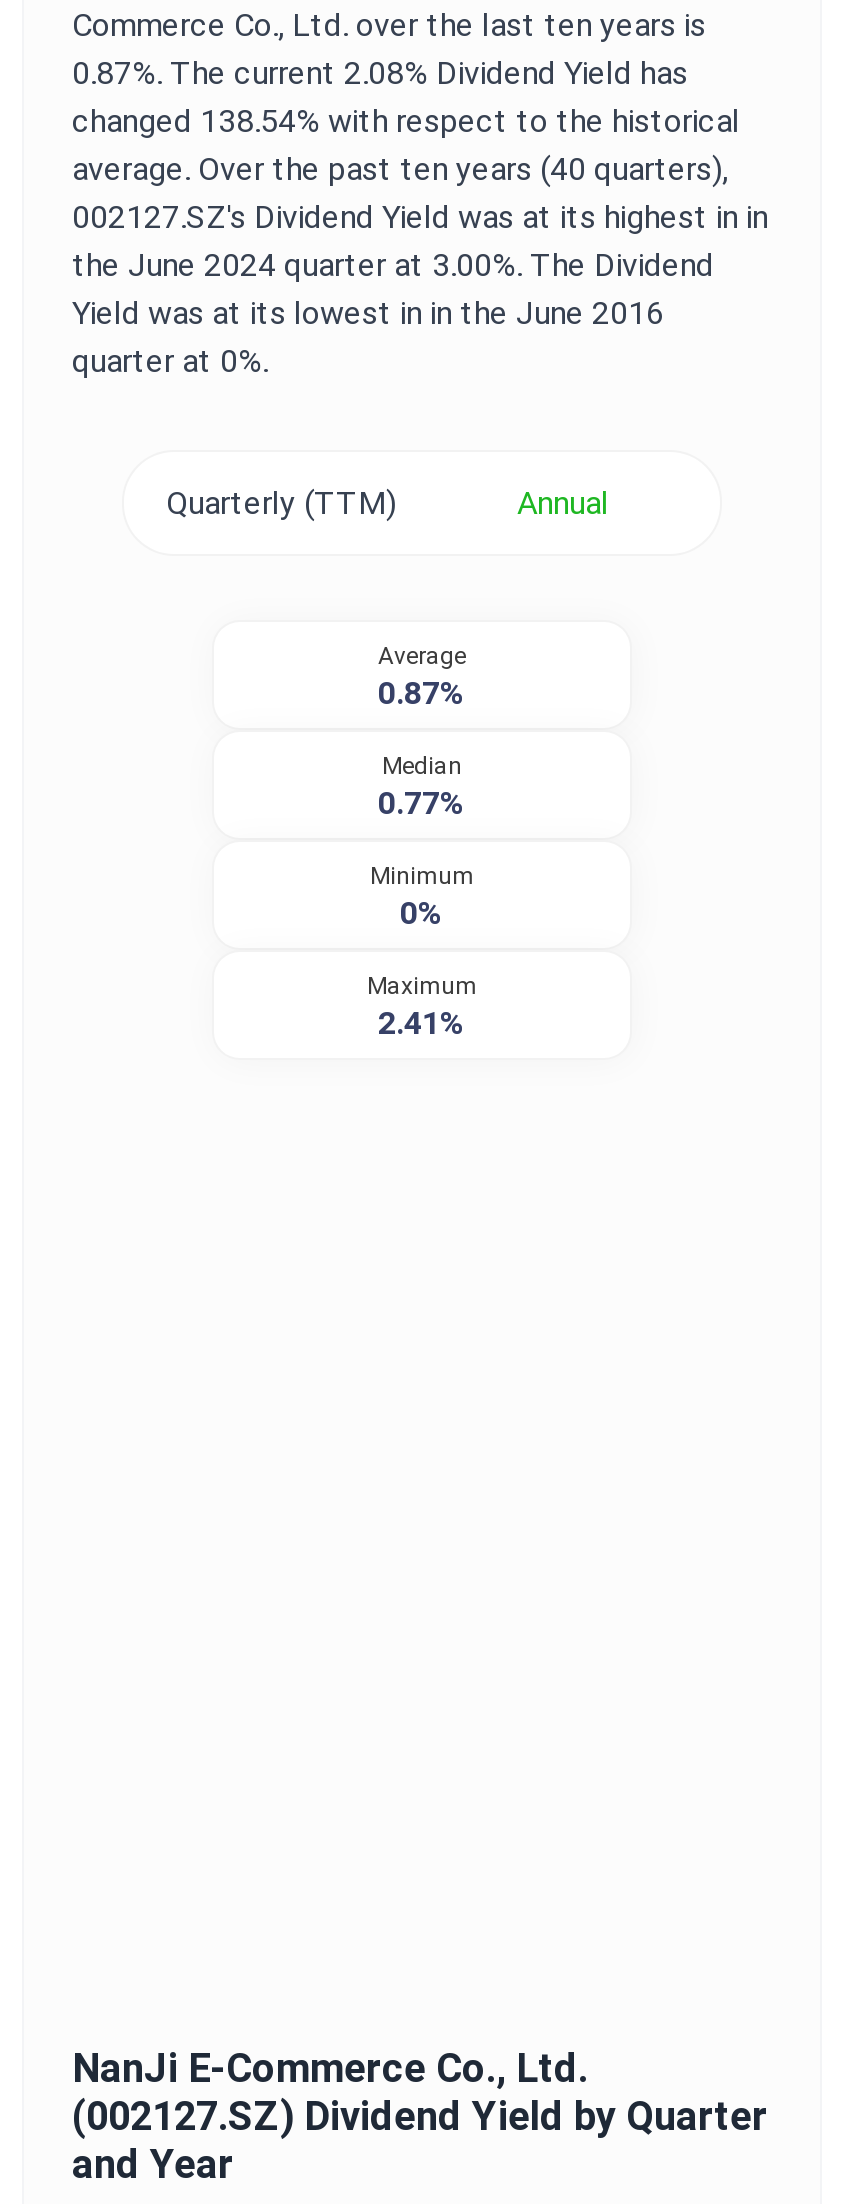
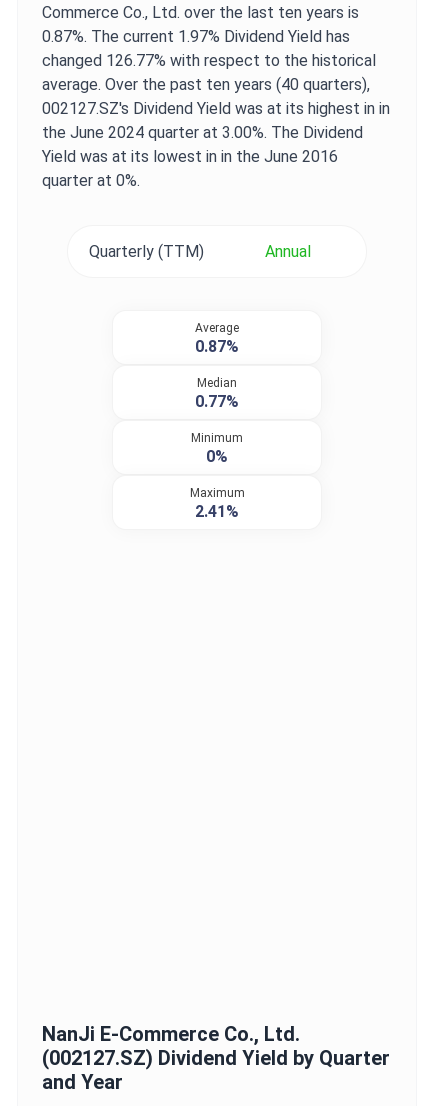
[72,54,688,92] 0.87%. The current 2.08% Dividend Yield has -> [42,27,350,46] 0.87%. The current 1.97% Dividend Yield has
[72,102,740,140] changed 138.54% with respect to the historical -> [42,51,376,70] changed 126.77% with respect to the historical

